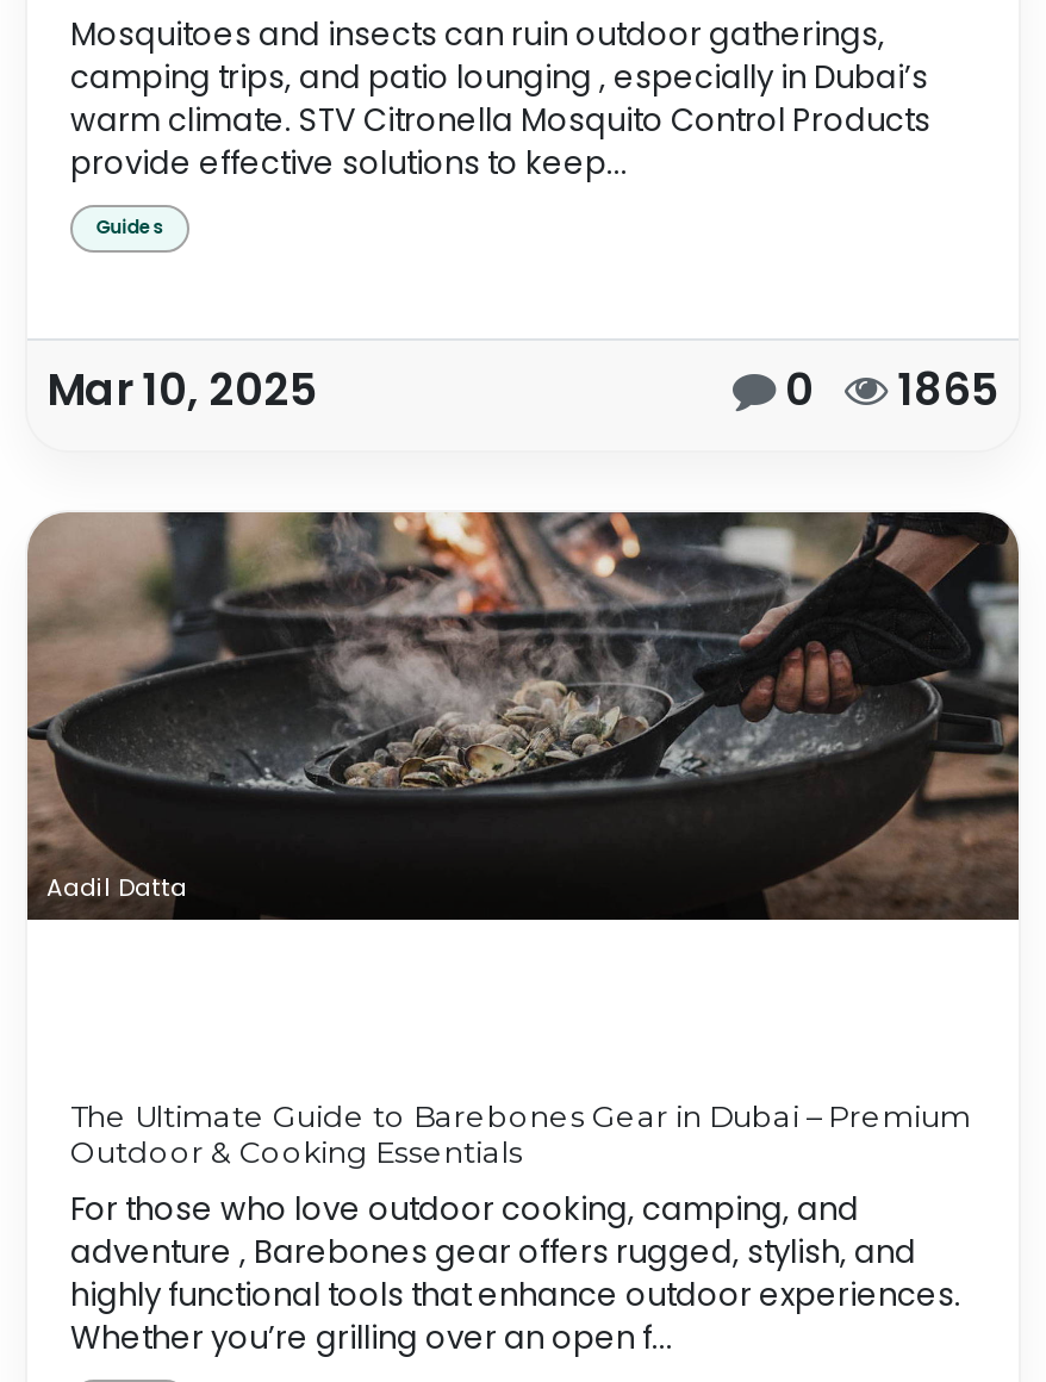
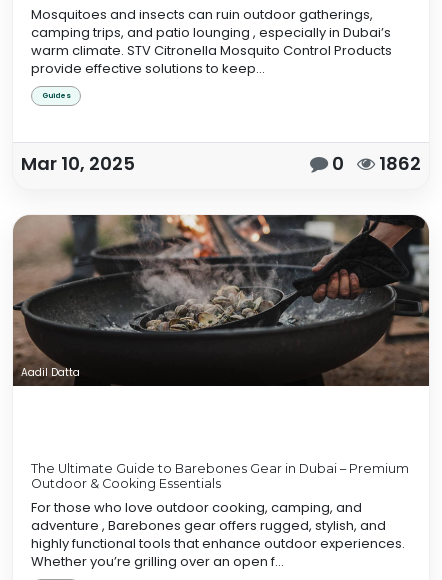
[785,359,1000,419] 0 1865 -> [332,151,421,176] 0 1862

